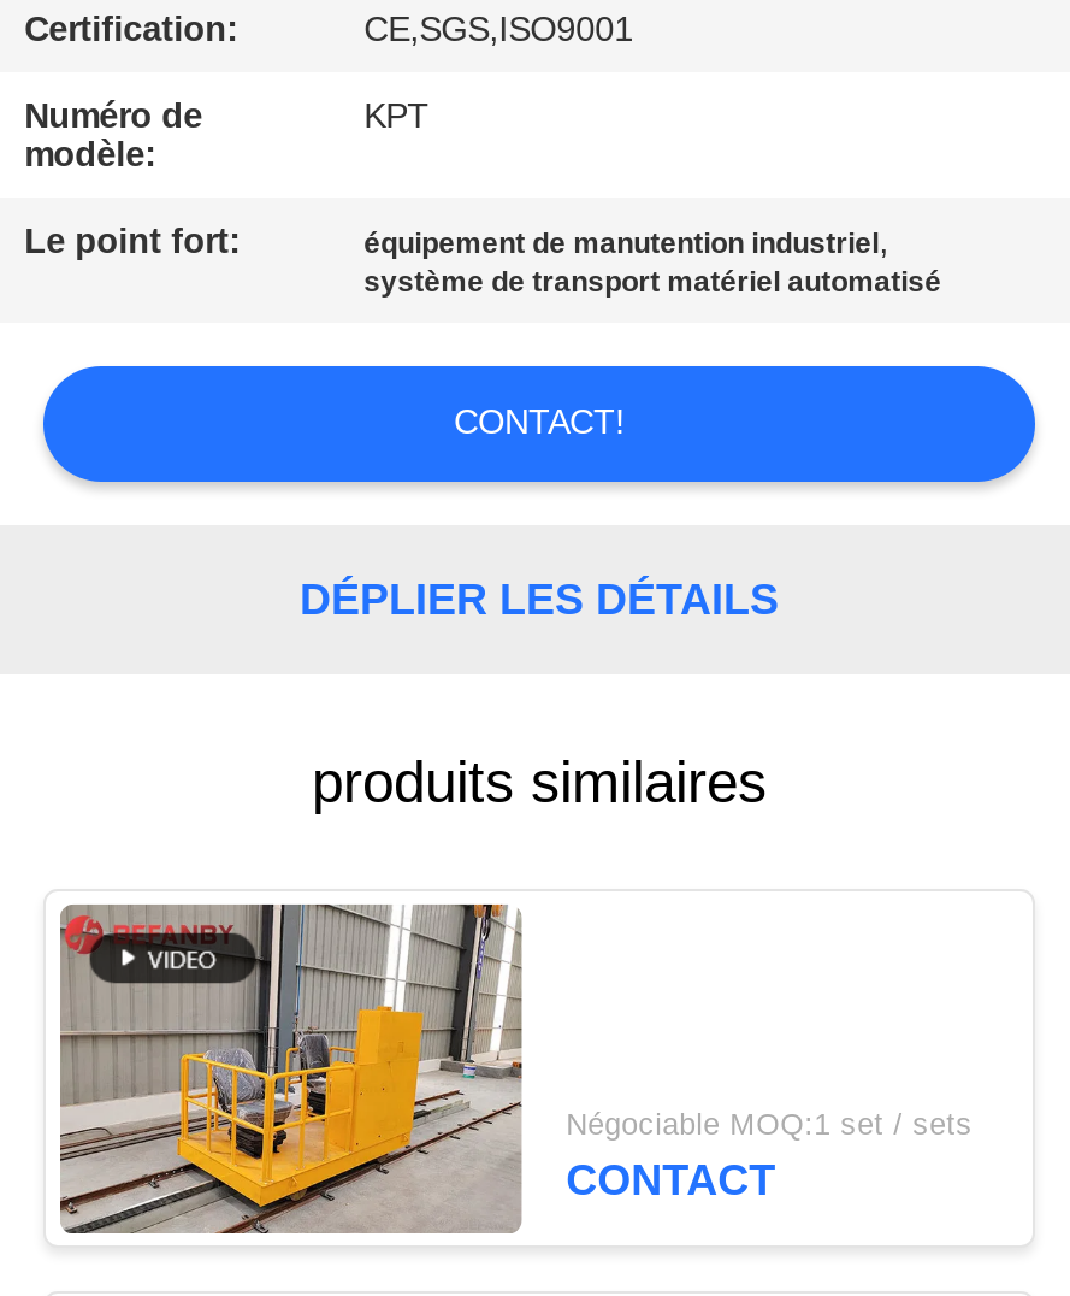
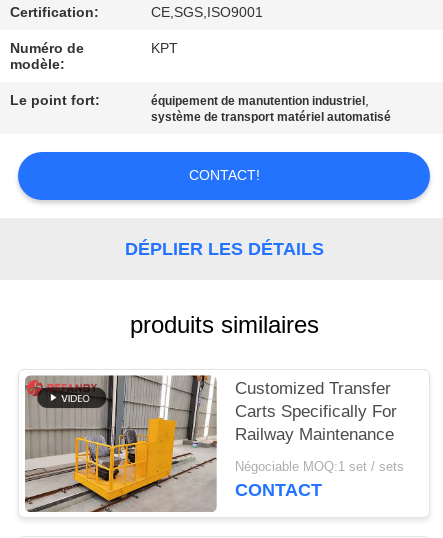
none -> [235,379,397,444] Customized Transfer | Carts Specifically For | Railway Maintenance

